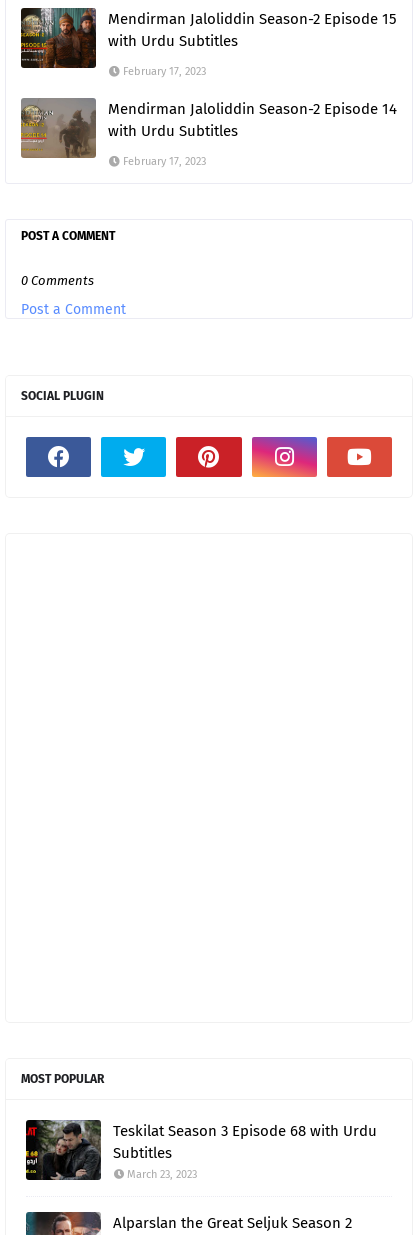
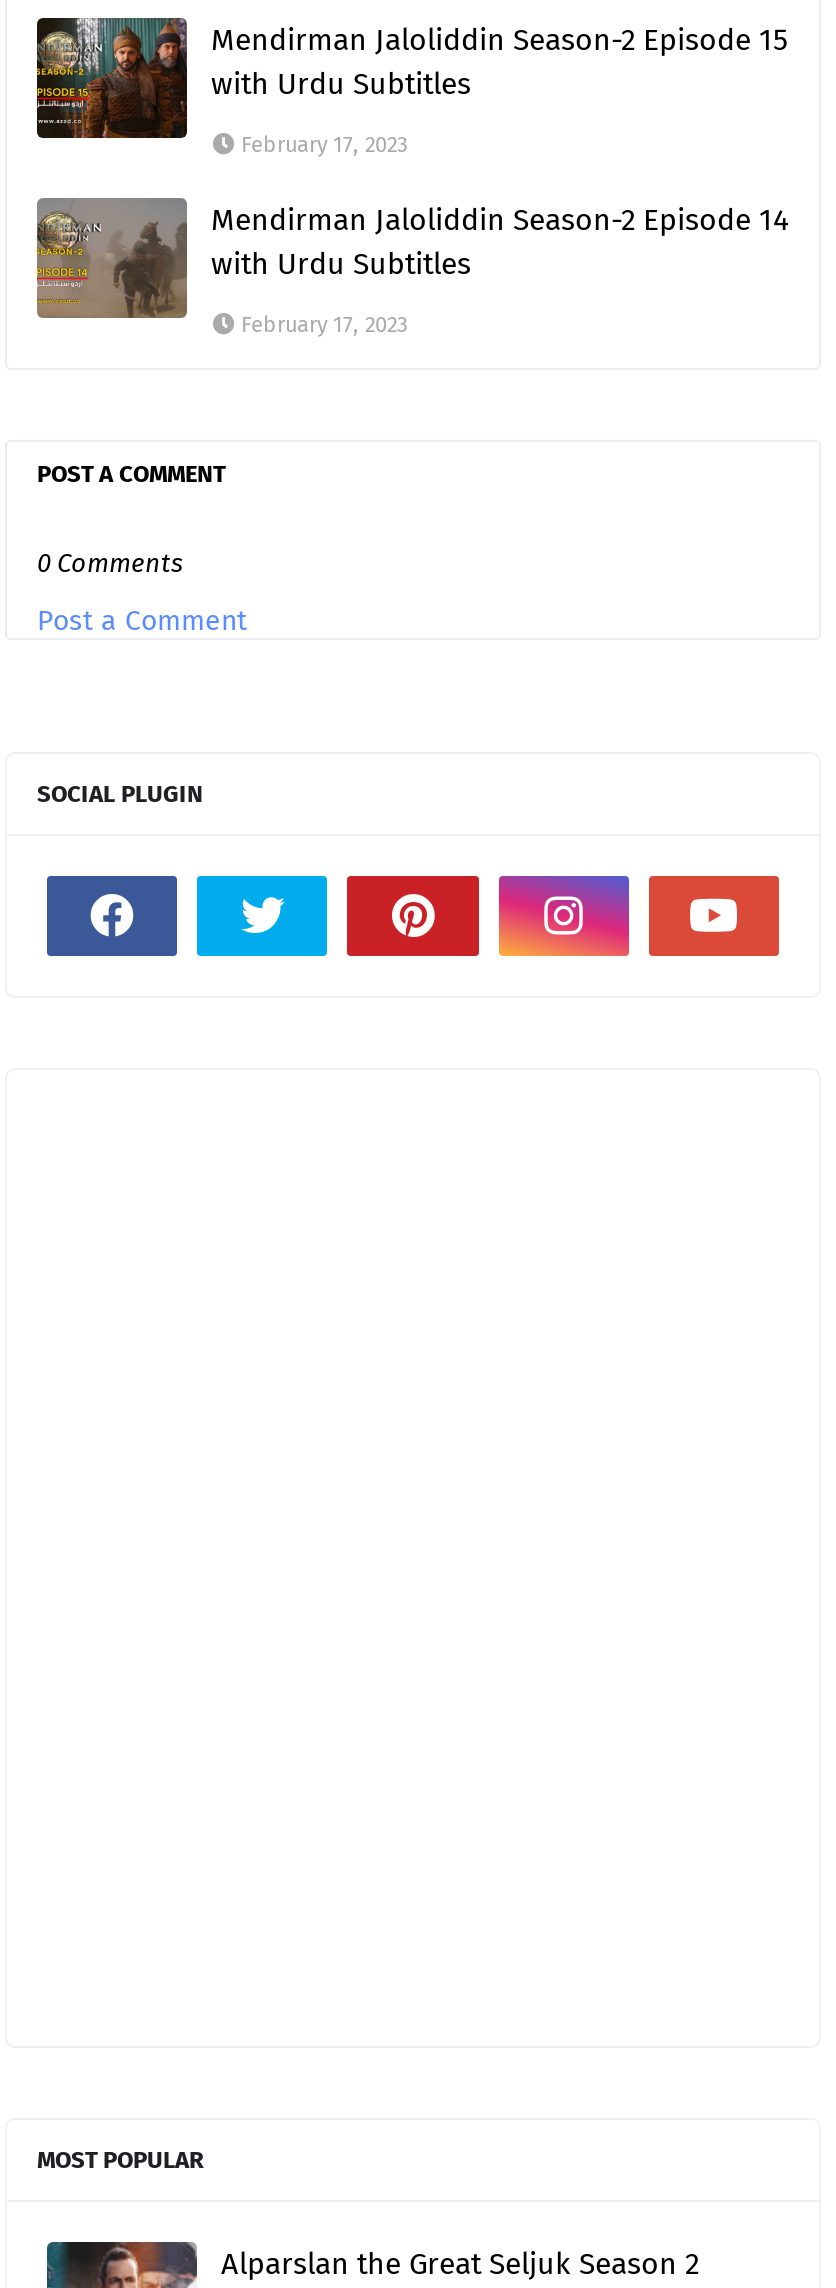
[25,1119,377,1181] [image] | Teskilat Season 3 Episode 68 with Urdu | Subtitles | March 23, 2023 -> none

